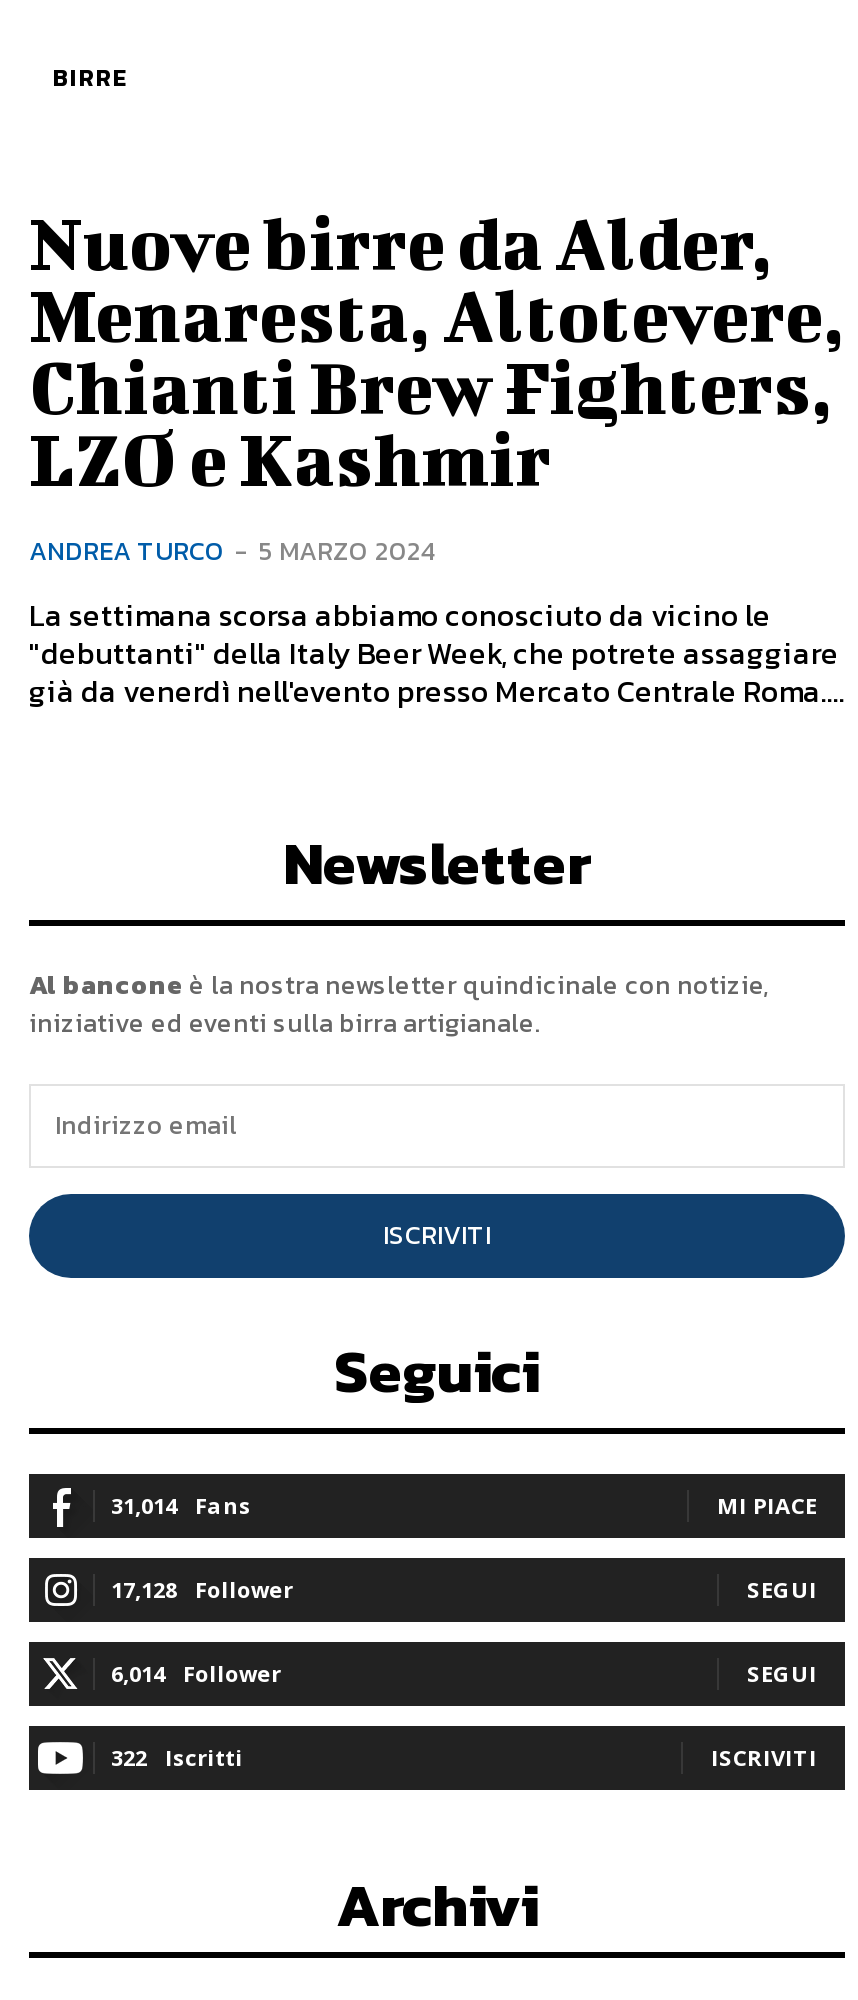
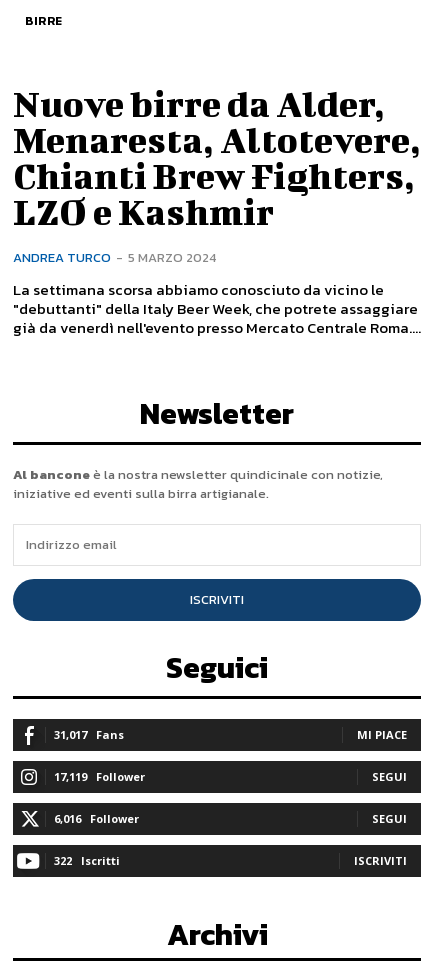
[111,1489,251,1519] 31,014 Fans -> [54,727,124,742] 31,017 Fans
[111,1573,293,1603] 17,128 Follower -> [54,769,145,784] 17,119 Follower
[111,1657,281,1687] 6,014 Follower -> [54,811,139,826] 6,016 Follower

